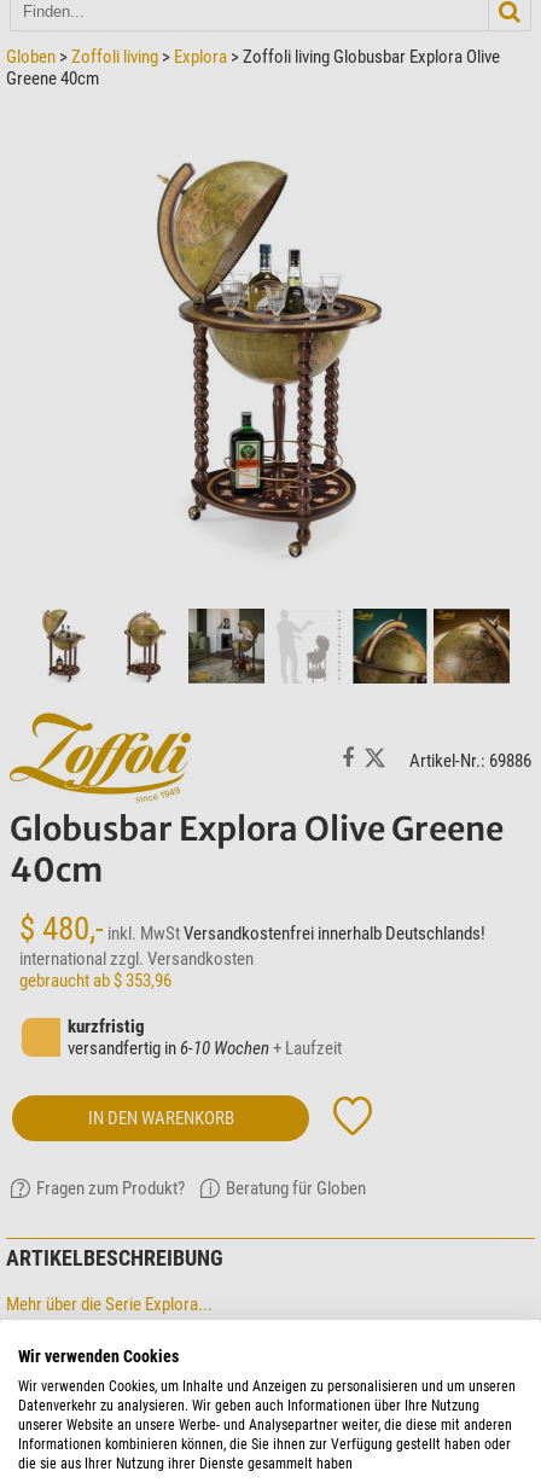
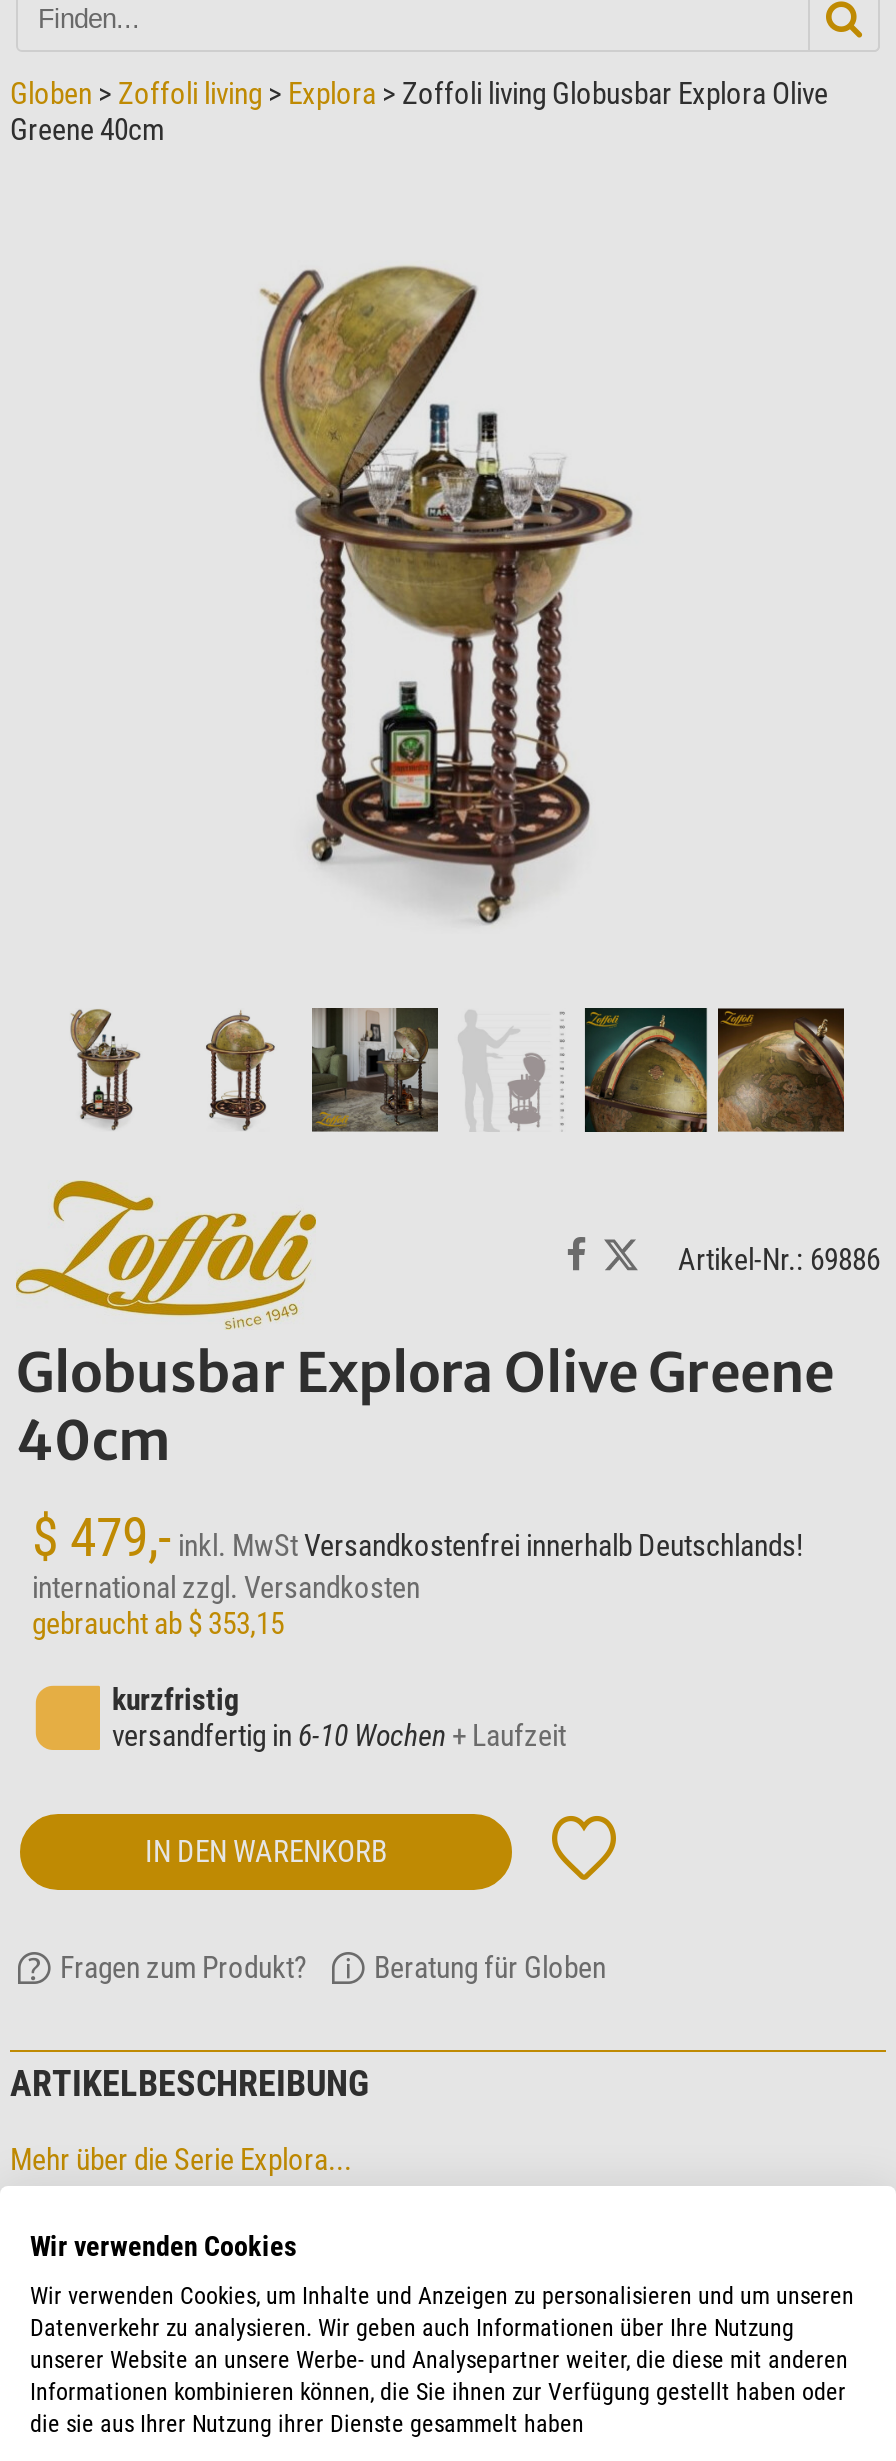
[19,910,485,948] $ 480,- inkl. MwStVersandkostenfrei innerhalb Deutschlands! -> [32,1507,804,1571] $ 479,- inkl. MwStVersandkostenfrei innerhalb Deutschlands!
[19,970,171,992] gebraucht ab $ 353,96 -> [32,1607,284,1643] gebraucht ab $ 353,15

